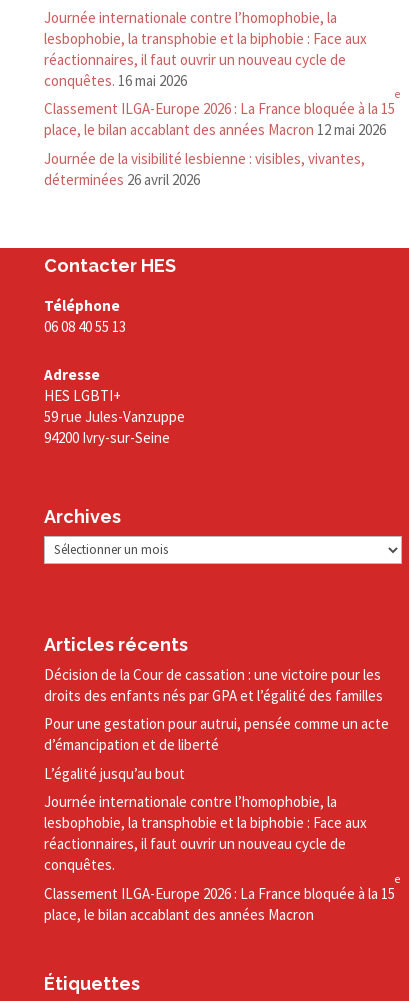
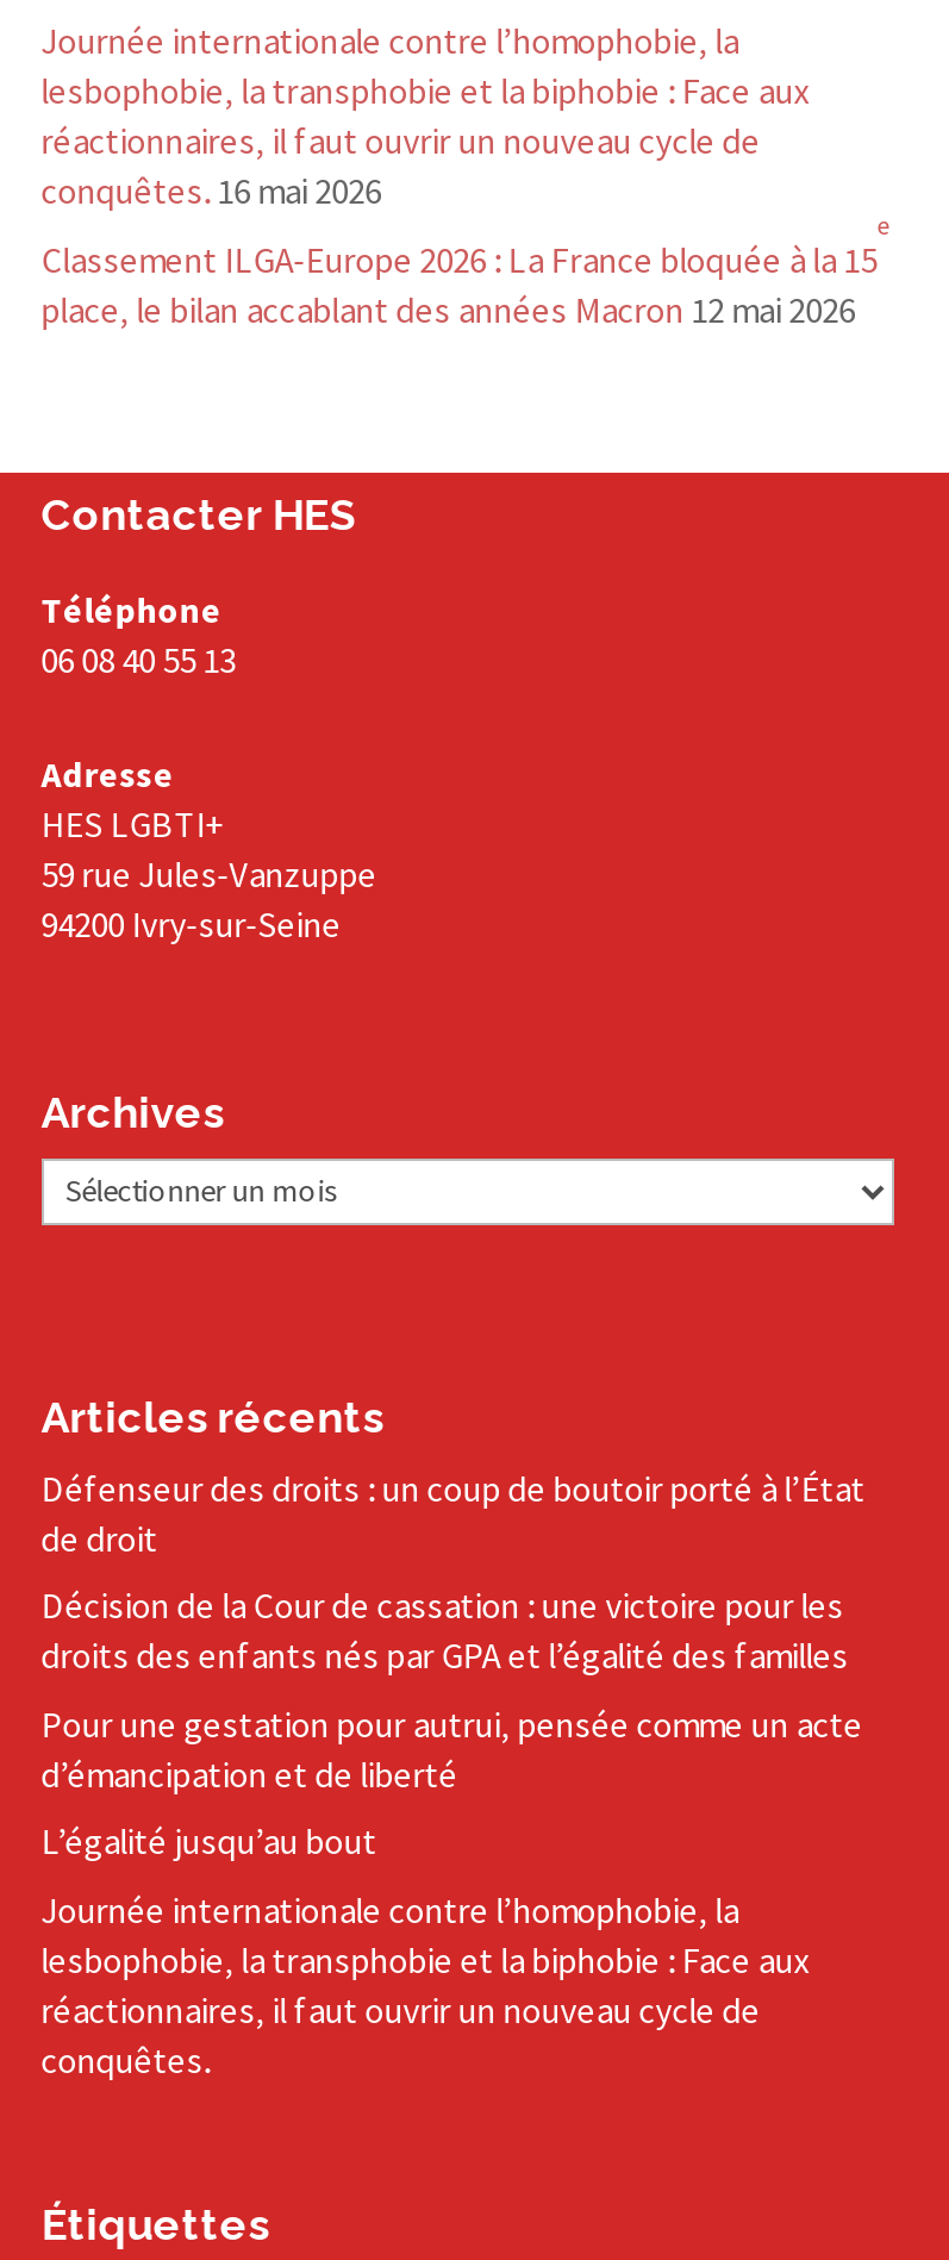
[44,148,365,188] Journée de la visibilité lesbienne : visibles, vivantes, | déterminées 26 avril 2026 -> none
none -> [41,1466,865,1561] Défenseur des droits : un coup de boutoir porté à l’État | de droit
[44,872,400,924] e | place, le bilan accablant des années Macron -> none
[44,884,395,903] Classement ILGA-Europe 2026 : La France bloquée à la 15 -> none

